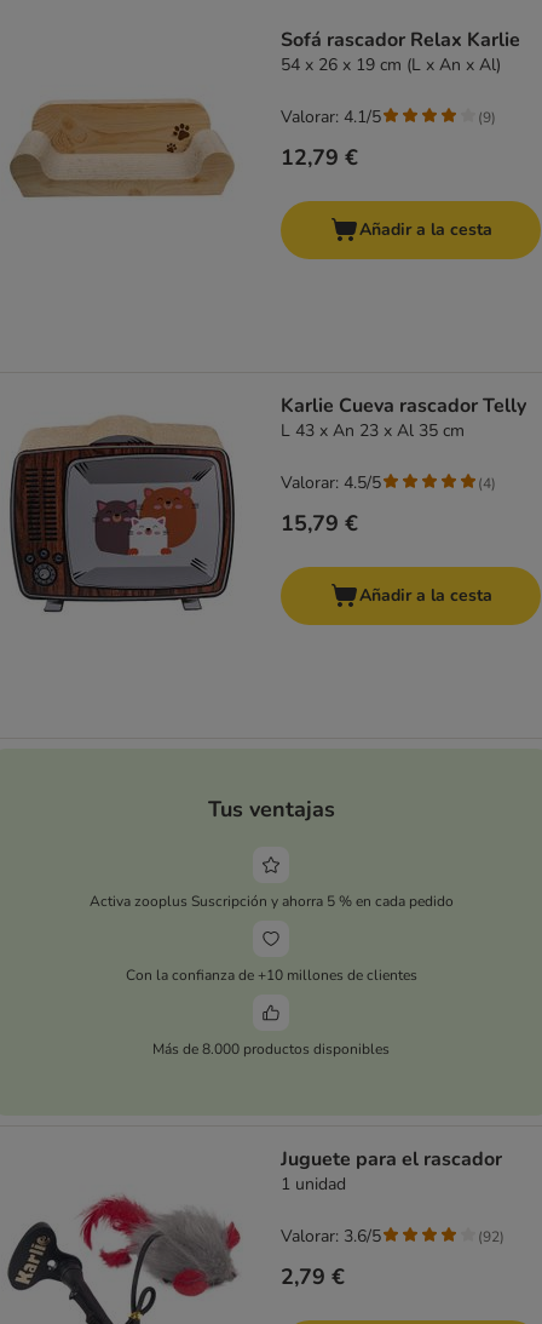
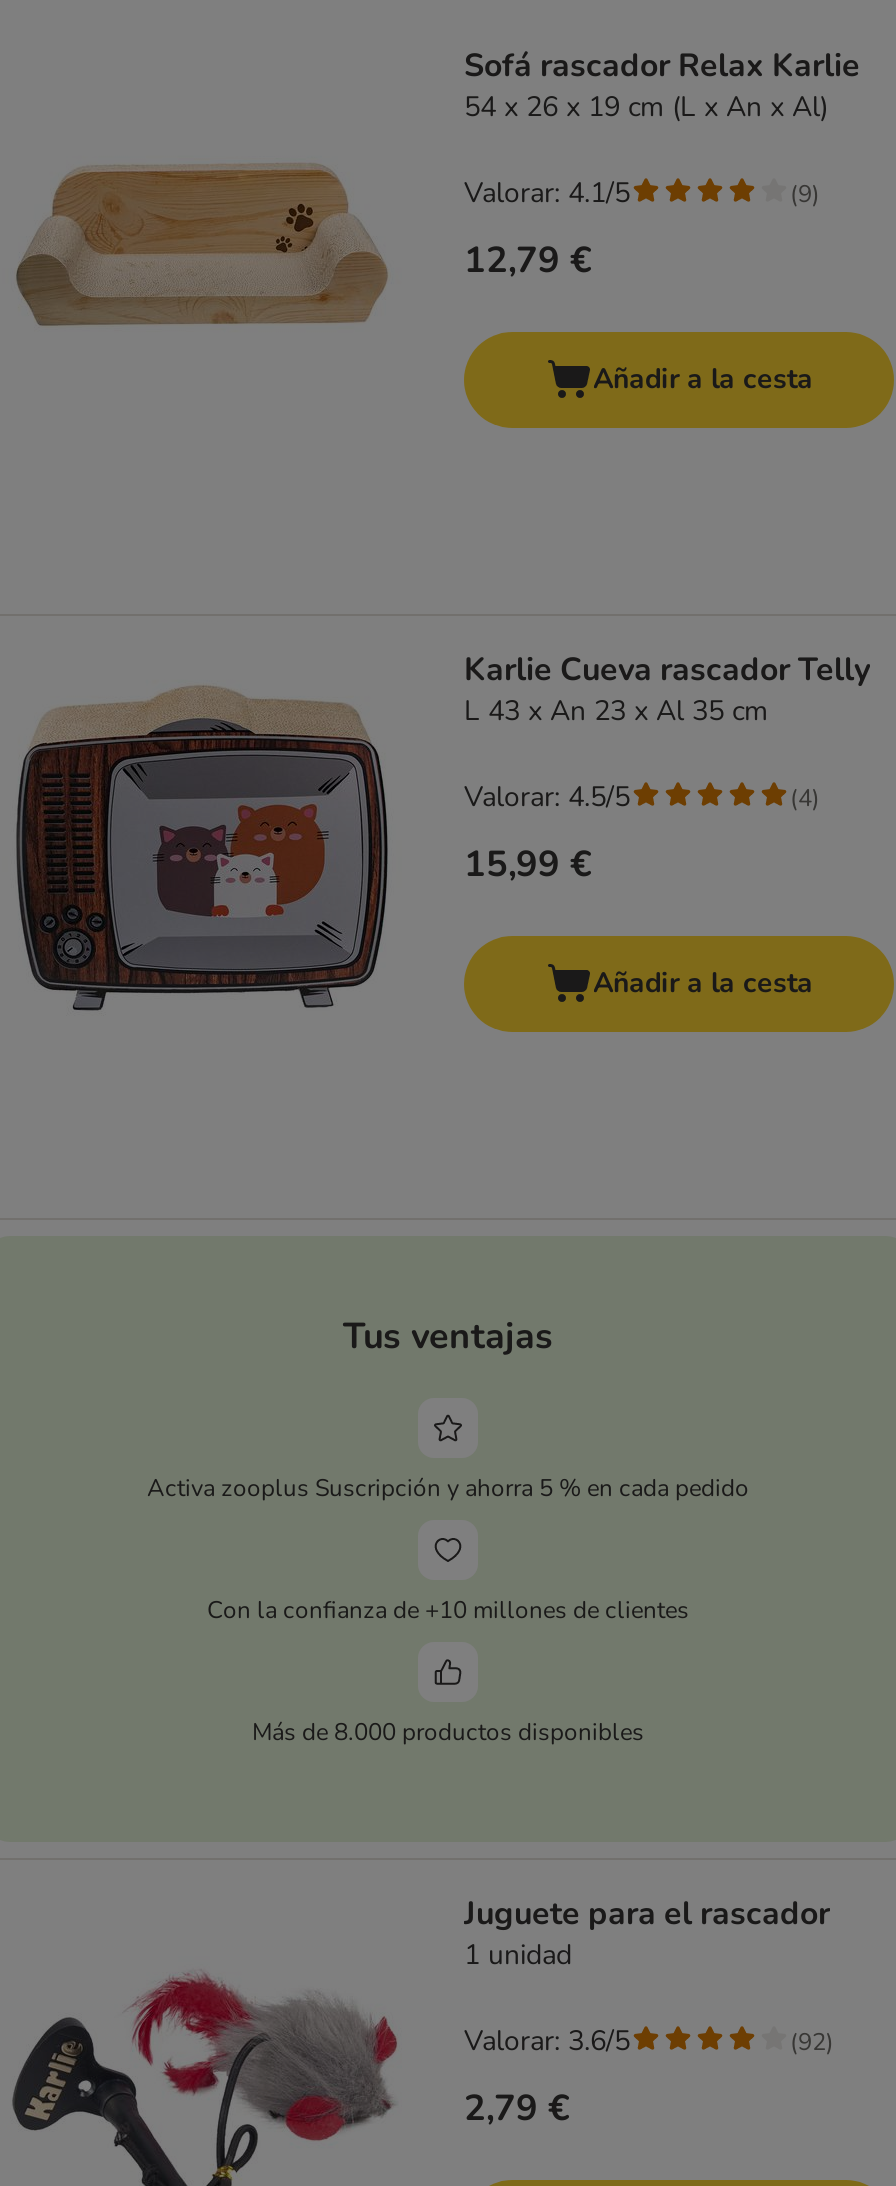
[281,509,358,538] 15,79 € -> [464,840,592,888] 15,99 €

